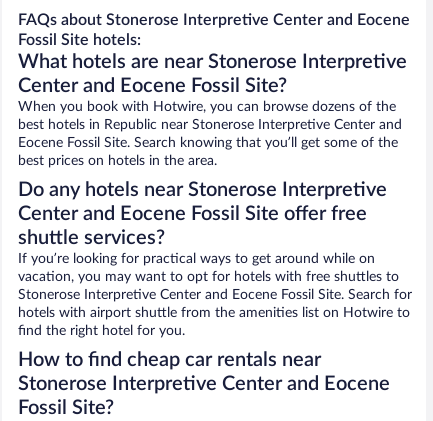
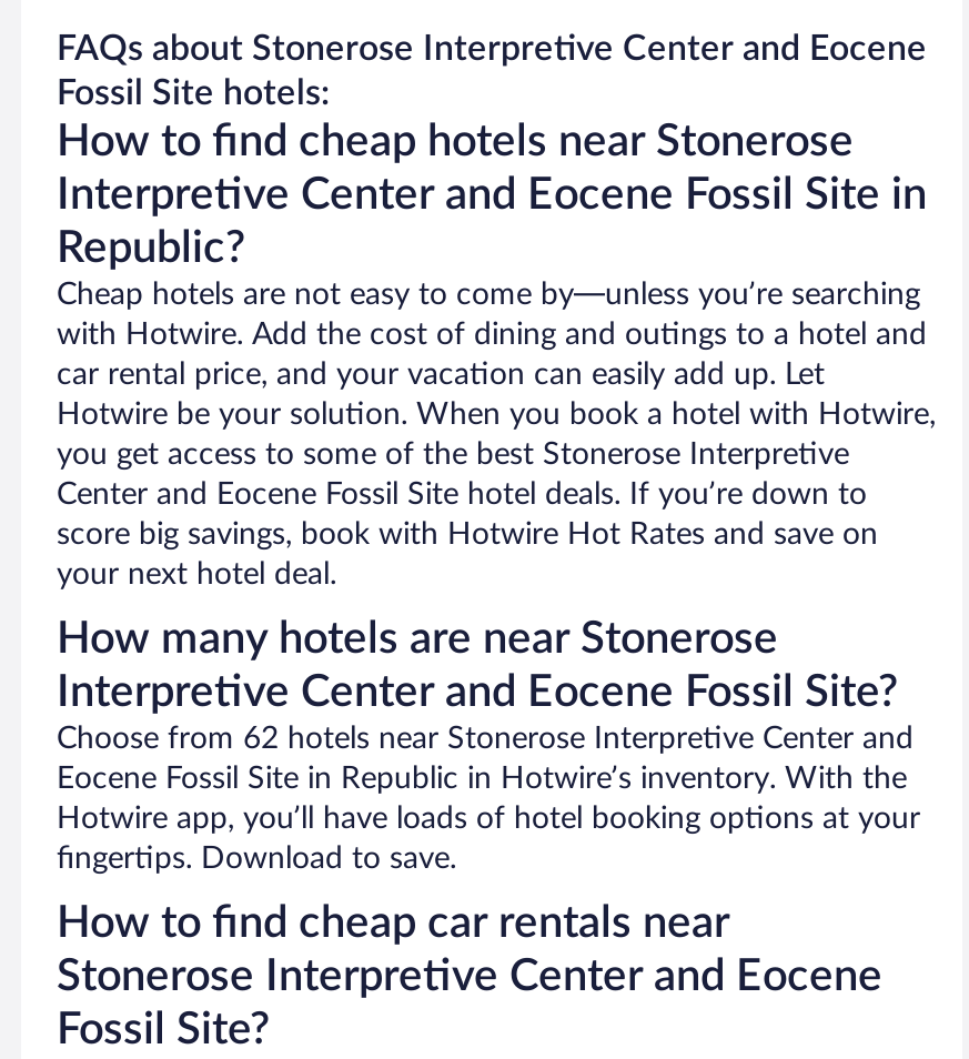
[18,52,407,168] What hotels are near Stonerose Interpretive | Center and Eocene Fossil Site? | When you book with Hotwire, you can browse dozens of the | best hotels in Republic near Stonerose Interpretive Center and | Eocene Fossil Site. Search knowing that you’ll get some of the | best prices on hotels in the area. -> [57,120,936,591] How to find cheap hotels near Stonerose | Interpretive Center and Eocene Fossil Site in | Republic? | Cheap hotels are not easy to come by—unless you’re searching | with Hotwire. Add the cost of dining and outings to a hotel and | car rental price, and your vacation can easily add up. Let | Hotwire be your solution. When you book a hotel with Hotwire, | you get access to some of the best Stonerose Interpretive | Center and Eocene Fossil Site hotel deals. If you’re down to | score big savings, book with Hotwire Hot Rates and save on | your next hotel deal.
[18,180,412,338] Do any hotels near Stonerose Interpretive | Center and Eocene Fossil Site offer free | shuttle services? | If you’re looking for practical ways to get around while on | vacation, you may want to opt for hotels with free shuttles to | Stonerose Interpretive Center and Eocene Fossil Site. Search for | hotels with airport shuttle from the amenities list on Hotwire to | find the right hotel for you. -> [57,618,920,875] How many hotels are near Stonerose | Interpretive Center and Eocene Fossil Site? | Choose from 62 hotels near Stonerose Interpretive Center and | Eocene Fossil Site in Republic in Hotwire’s inventory. With the | Hotwire app, you’ll have loads of hotel booking options at your | fingertips. Download to save.

